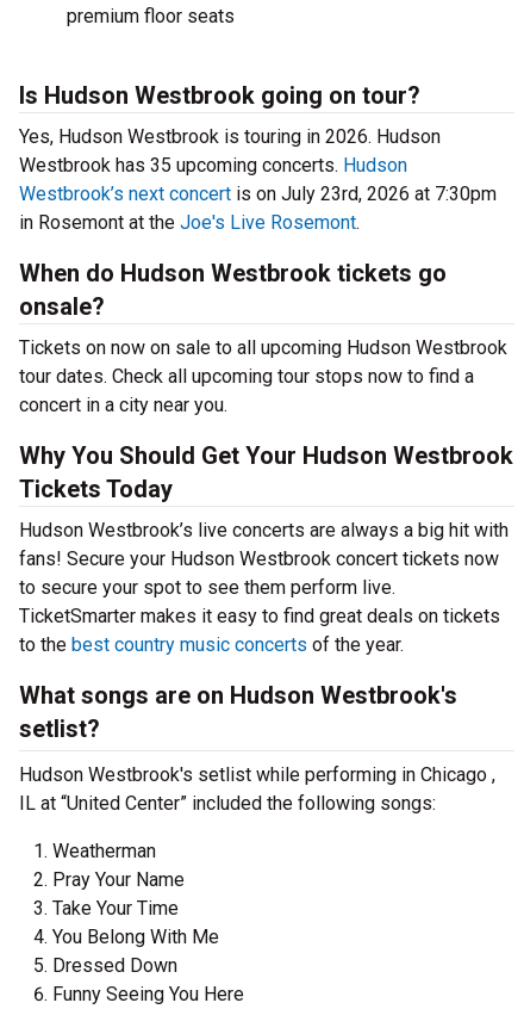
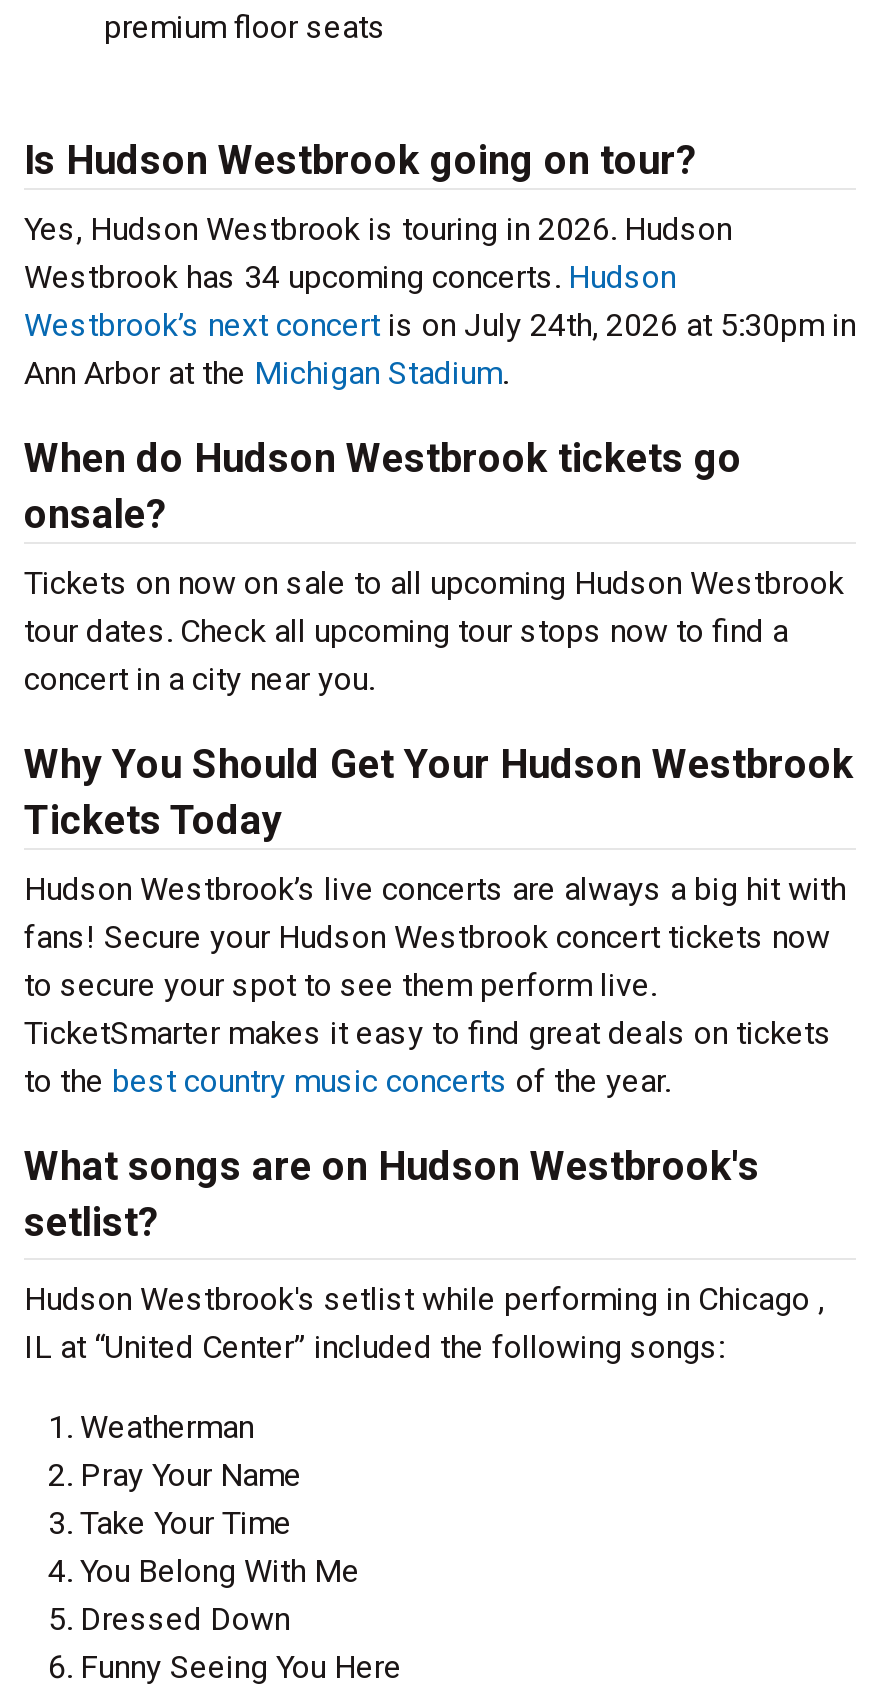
[19,154,497,234] Westbrook has 35 upcoming concerts. Hudson | Westbrook’s next concert is on July 23rd, 2026 at 7:30pm | in Rosemont at the Joe's Live Rosemont. -> [24,258,856,392] Westbrook has 34 upcoming concerts. Hudson | Westbrook’s next concert is on July 24th, 2026 at 5:30pm in | Ann Arbor at the Michigan Stadium.

